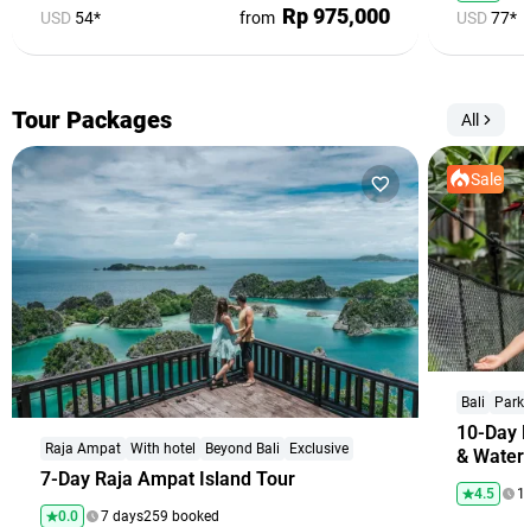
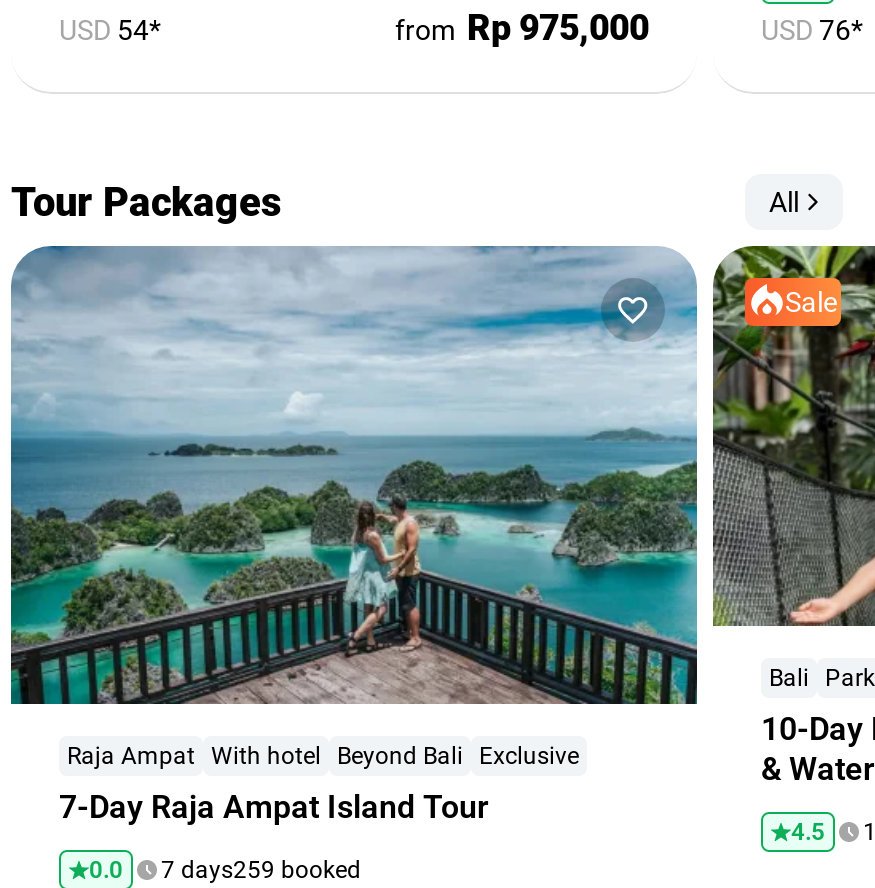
[456,8,517,27] USD 77* -> [761,13,863,45] USD 76*

